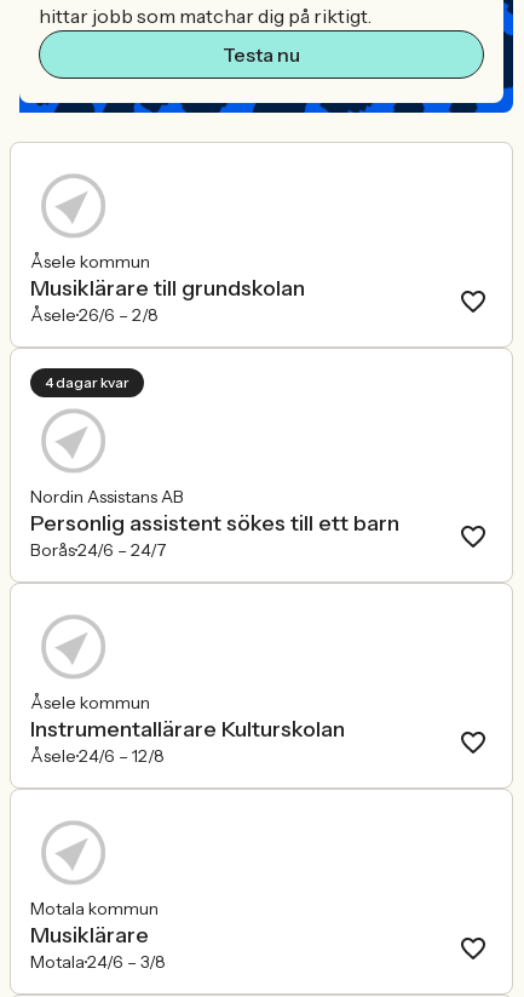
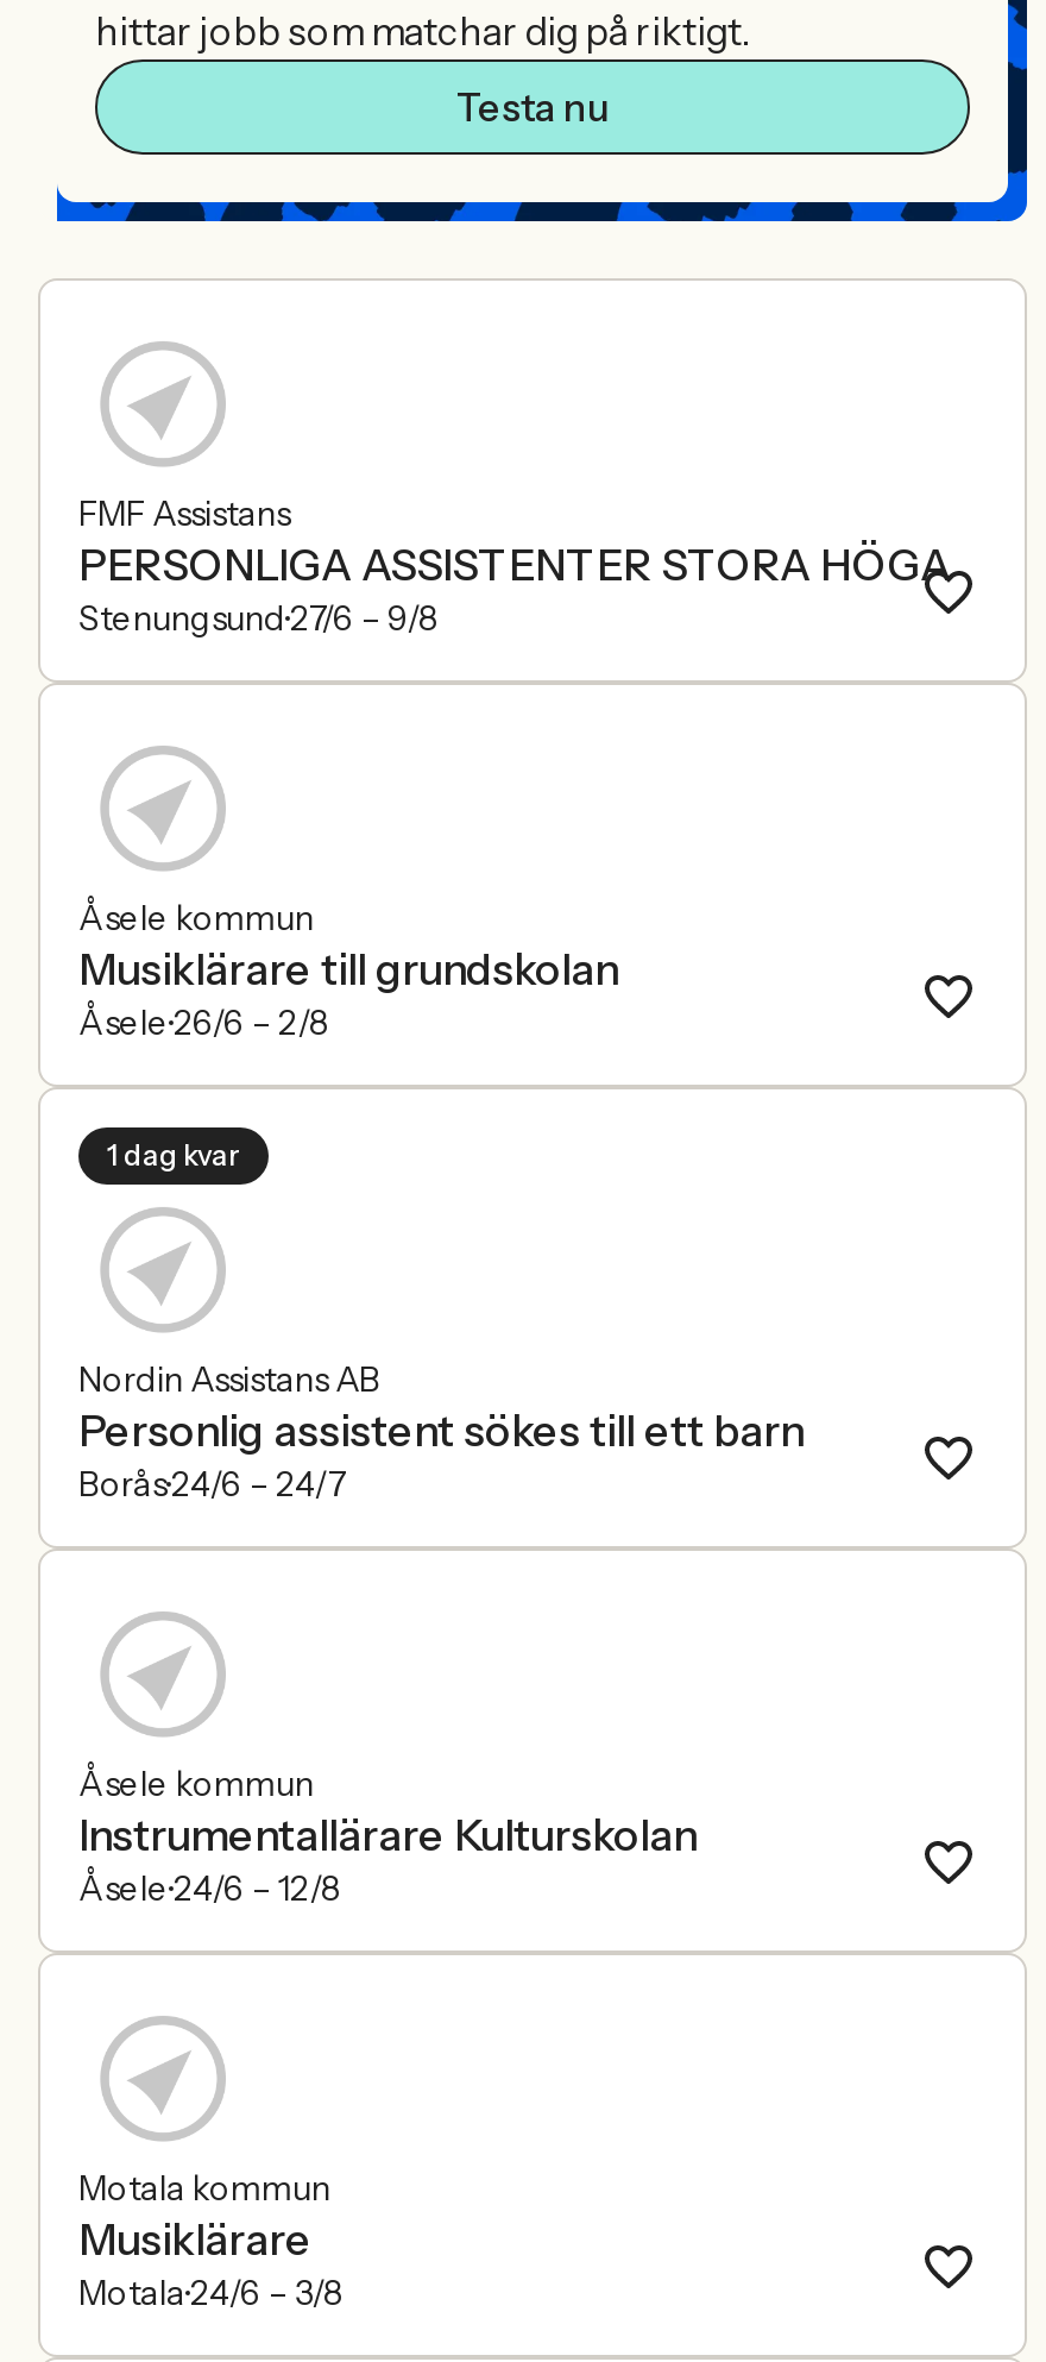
none -> [78,492,951,640] FMF Assistans | PERSONLIGA ASSISTENTER STORA HÖGA | Stenungsund 27/6 – 9/8
[45,373,129,391] 4 dagar kvar -> [107,1137,240,1173] 1 dag kvar

